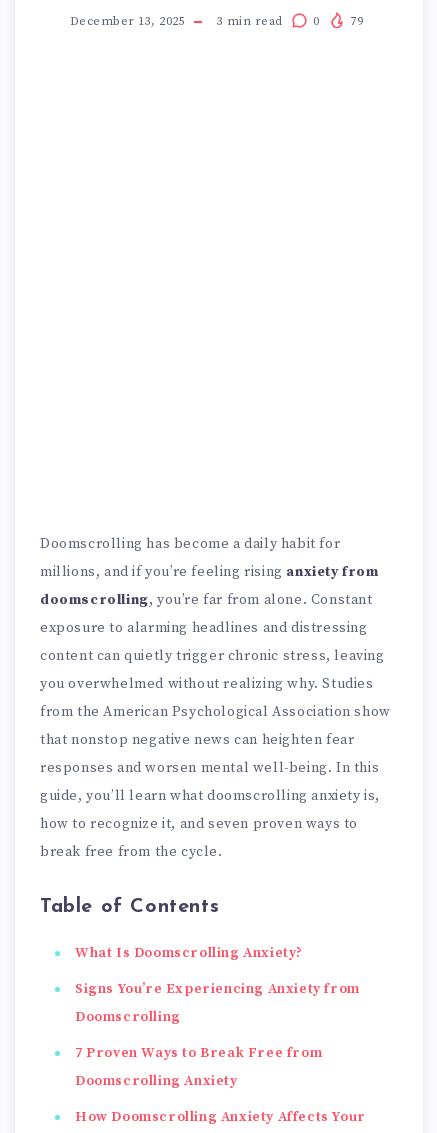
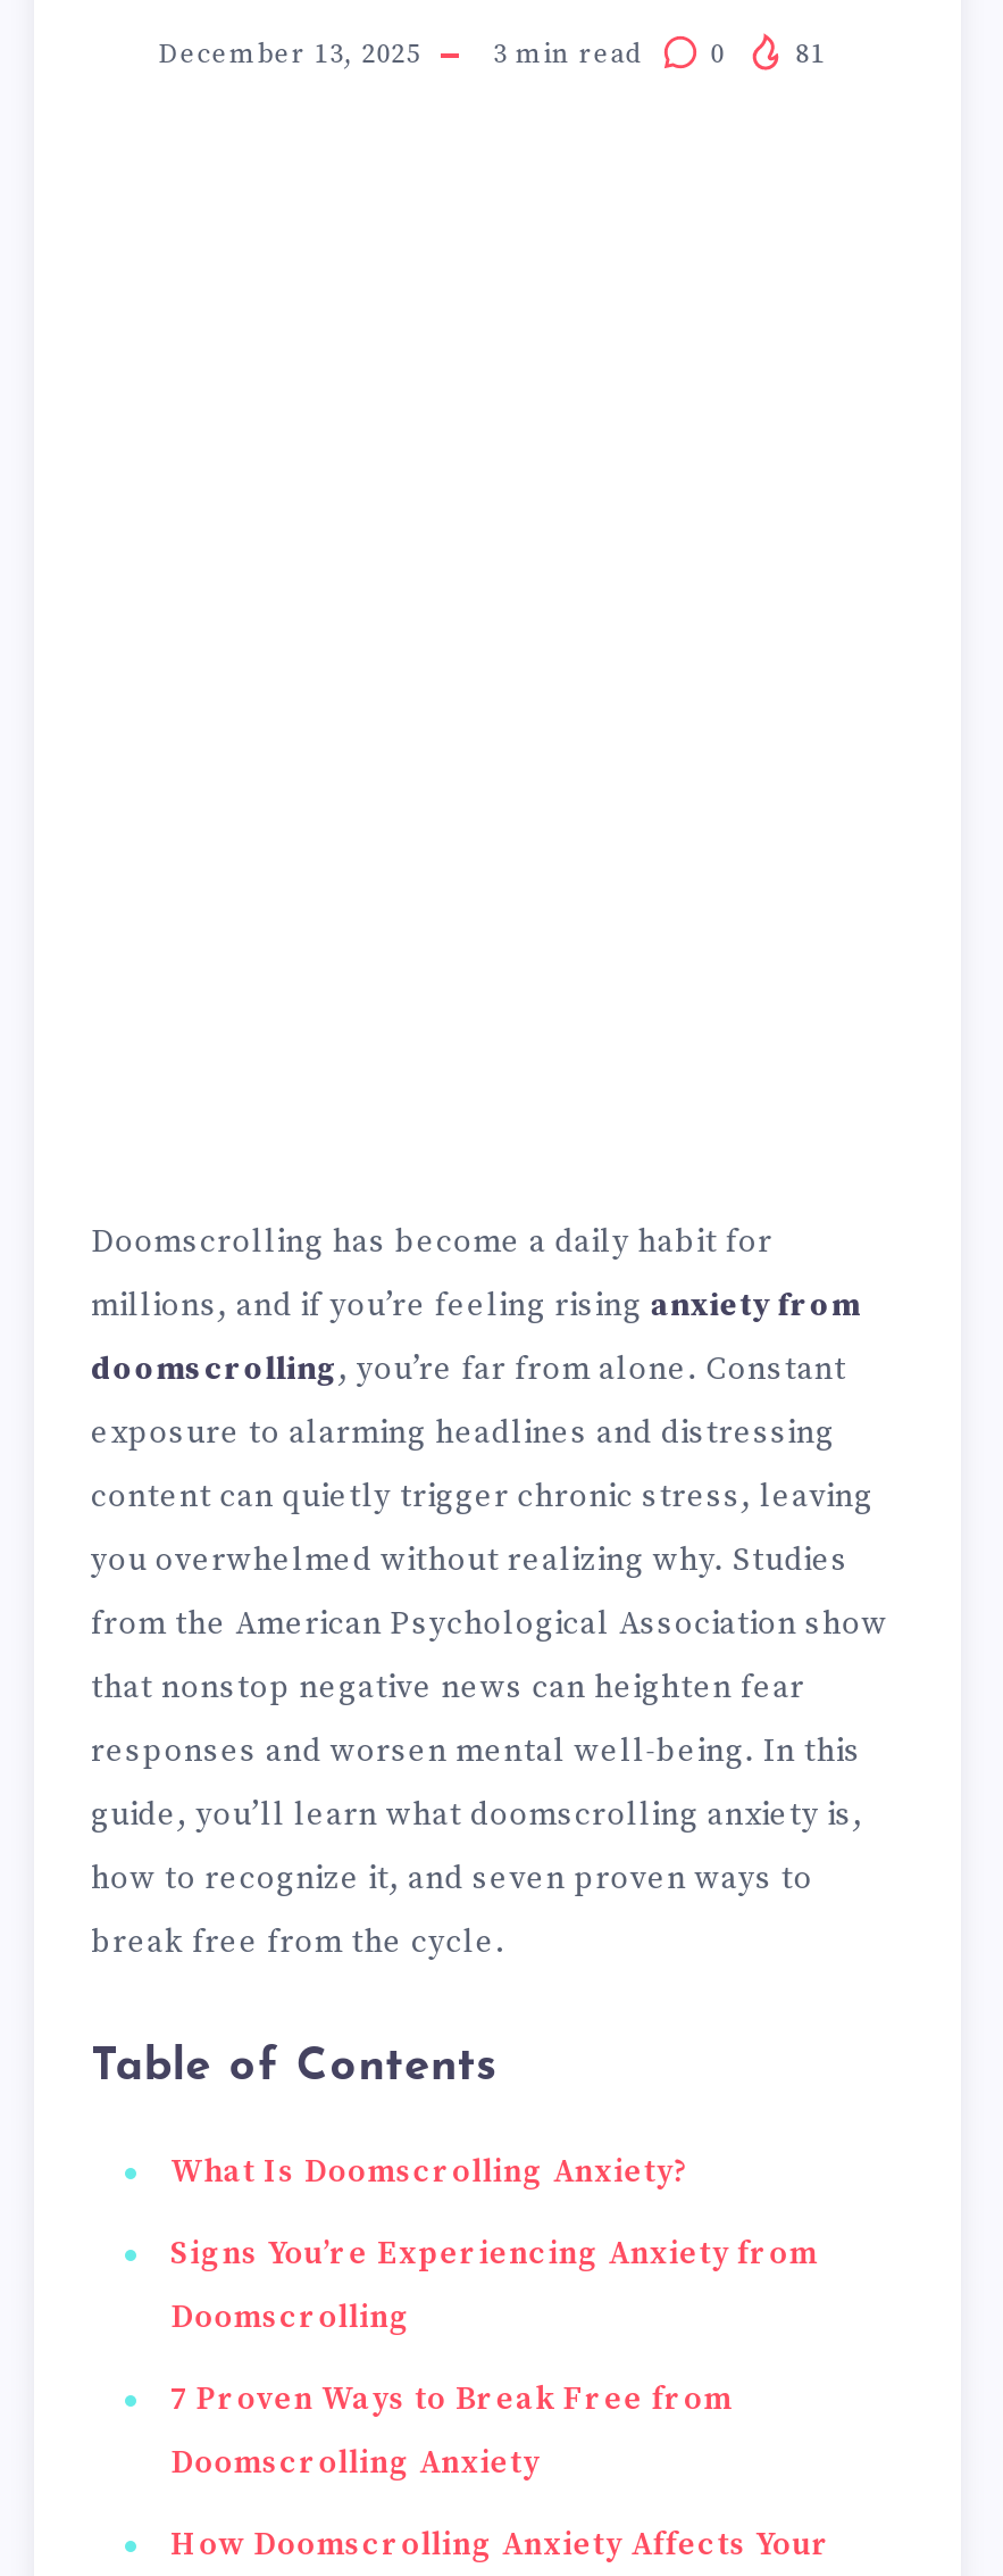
[313,14,363,29] 0 79 -> [711,37,825,71] 0 81

